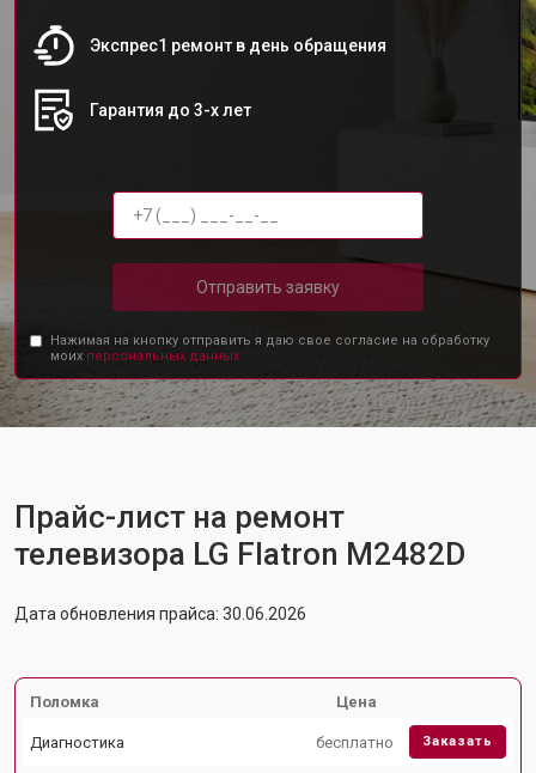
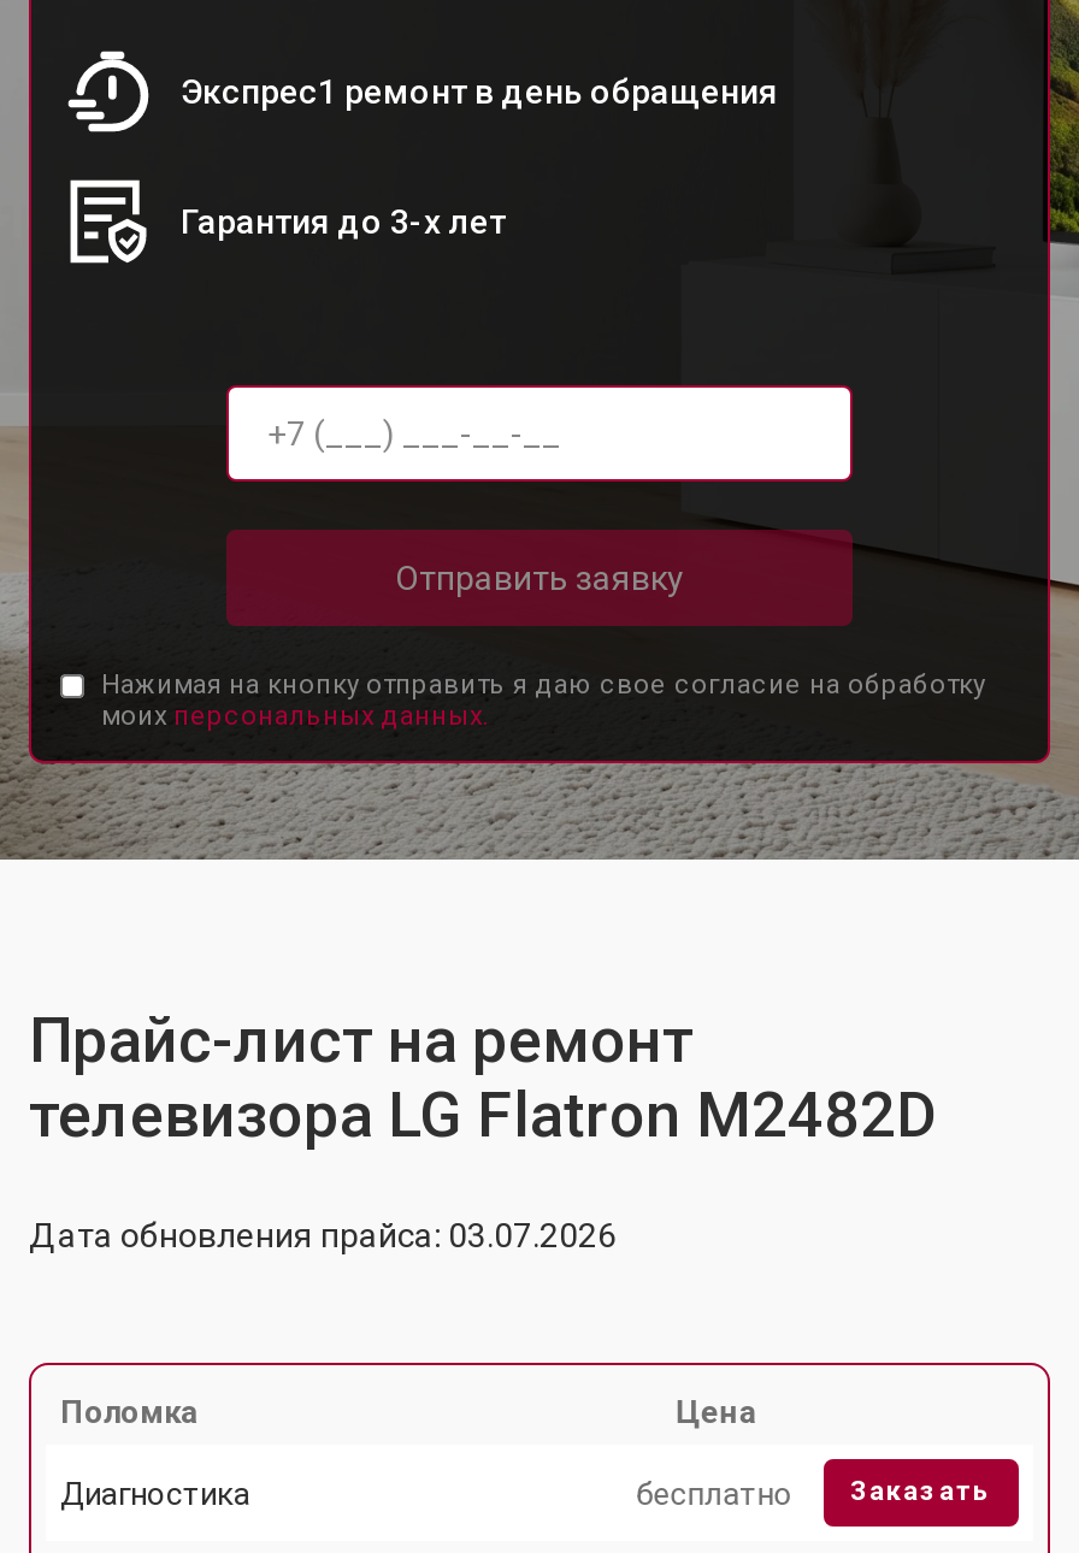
[14,604,306,623] Дата обновления прайса: 30.06.2026 -> [29,1216,617,1254] Дата обновления прайса: 03.07.2026

